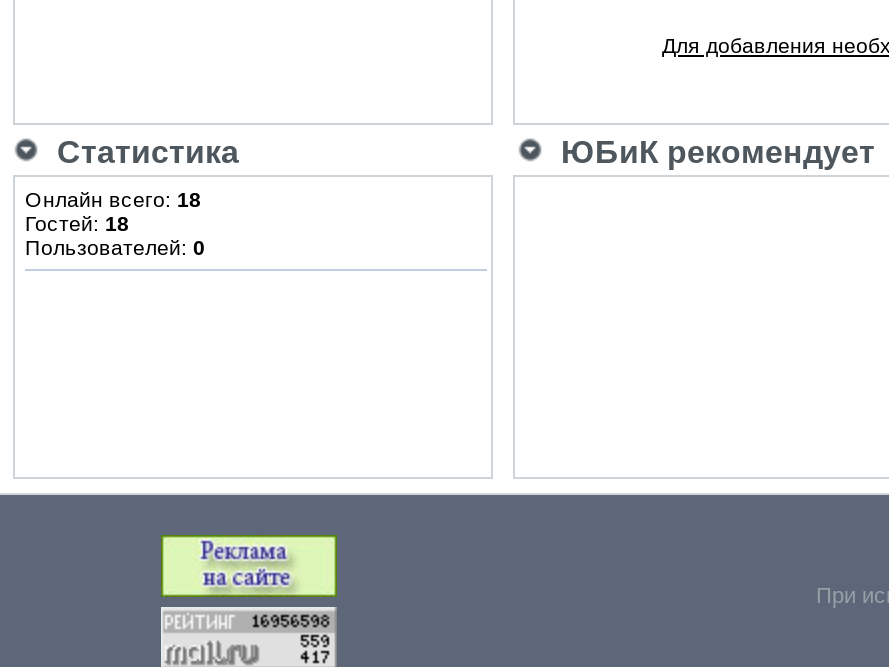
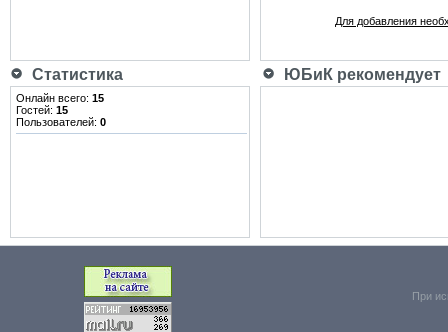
[25,187,201,211] Онлайн всего: 18 -> [16,92,104,104] Онлайн всего: 15
[25,211,129,235] Гостей: 18 -> [16,104,68,116] Гостей: 15

